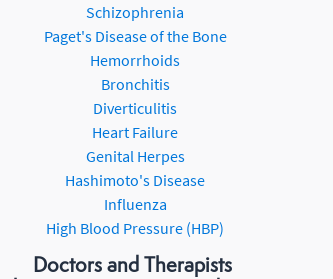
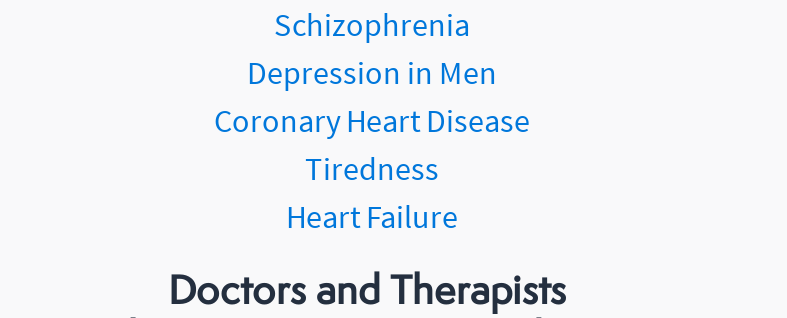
[43,26,226,118] Paget's Disease of the Bone | Hemorrhoids | Bronchitis | Diverticulitis -> [214,52,530,188] Depression in Men | Coronary Heart Disease | Tiredness
[46,146,224,238] Genital Herpes | Hashimoto's Disease | Influenza | High Blood Pressure (HBP) -> none

